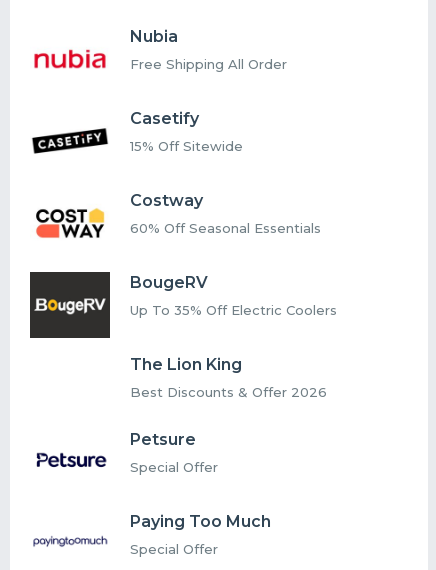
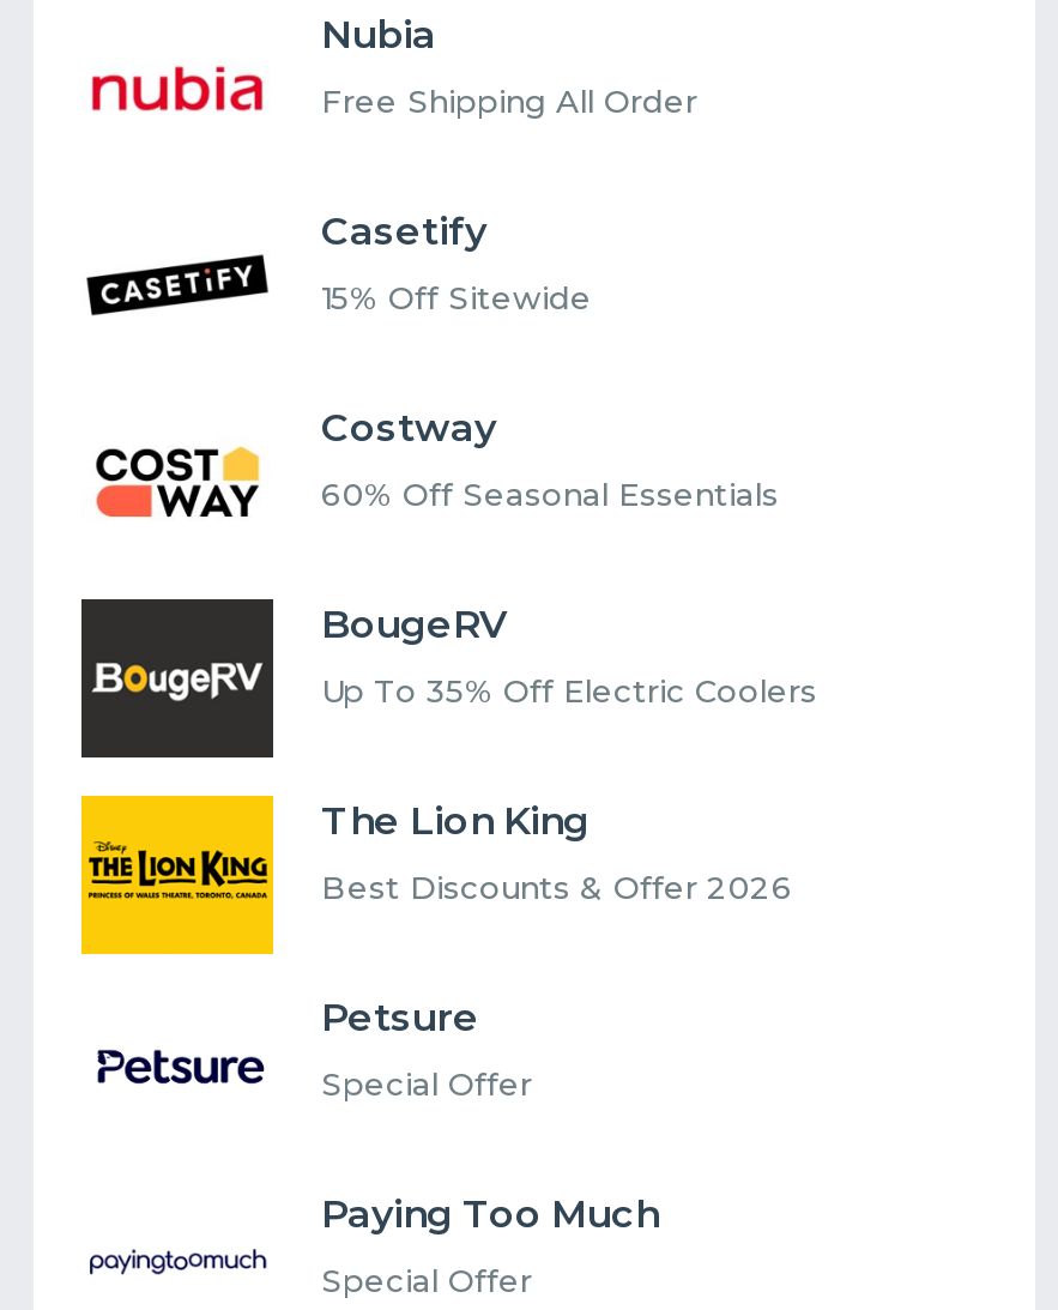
none -> [79,793,276,956] [image]

